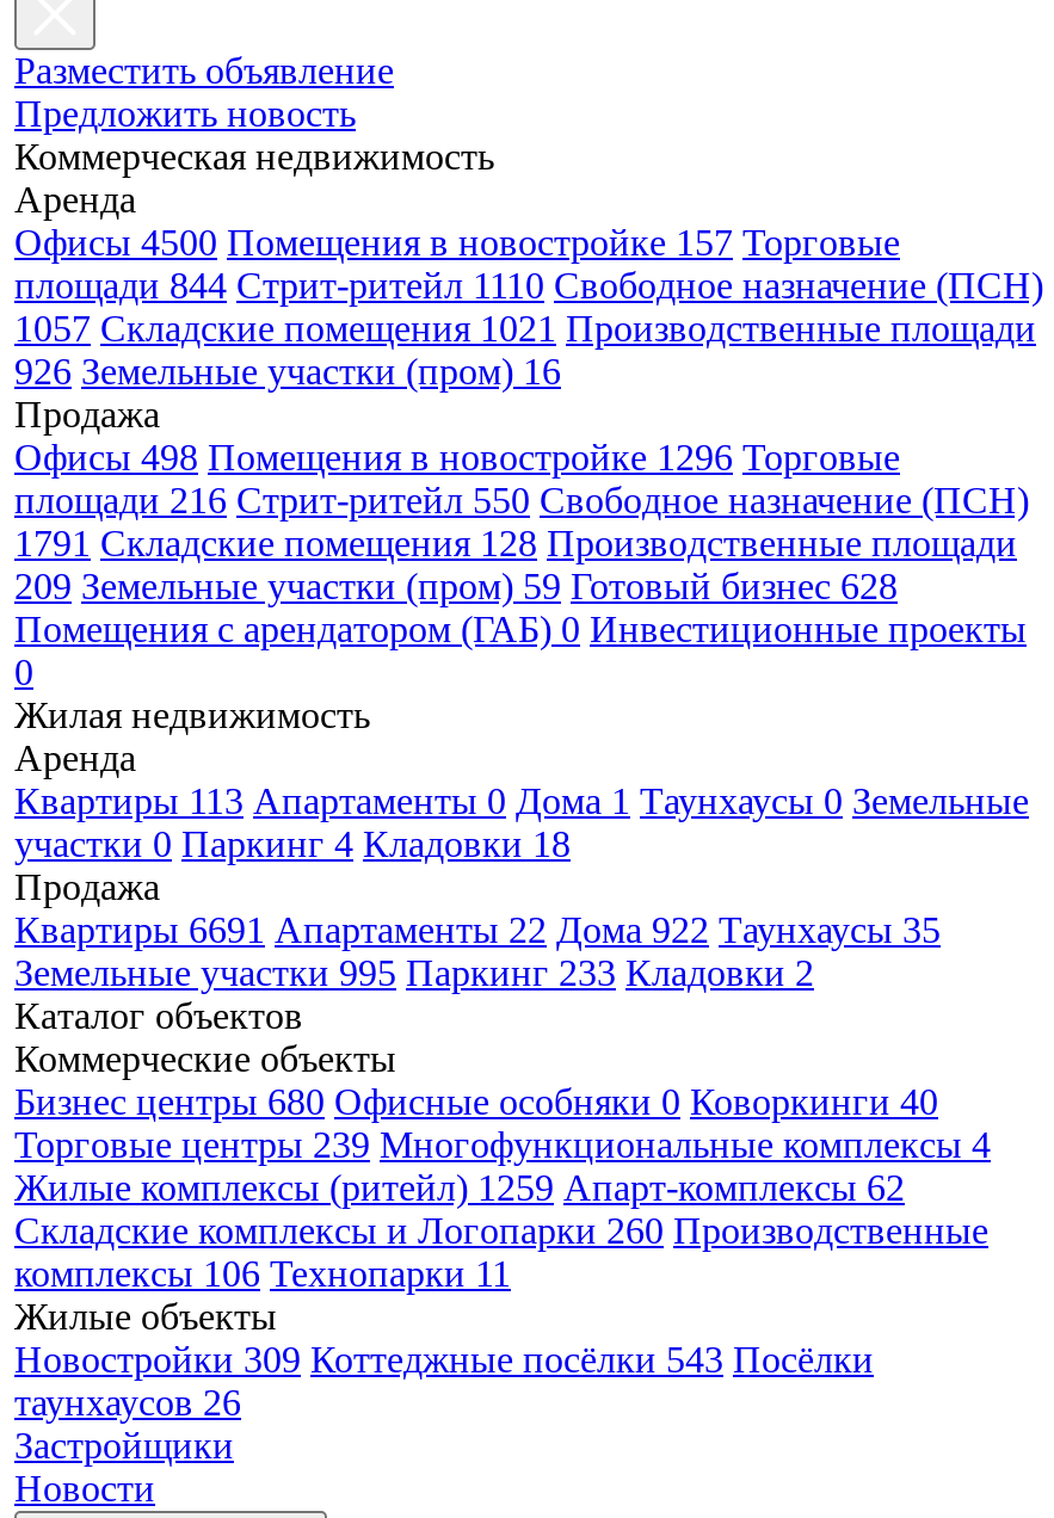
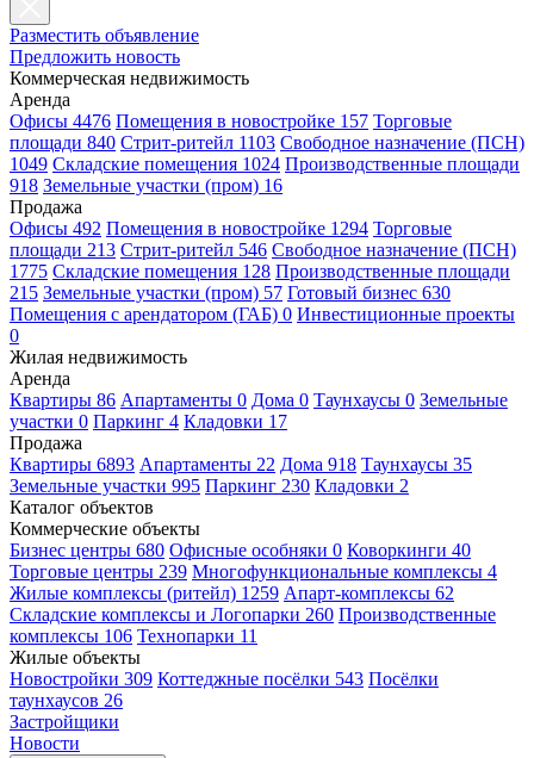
[14,222,900,263] Офисы 4500 Помещения в новостройке 157 Торговые -> [10,111,452,131] Офисы 4476 Помещения в новостройке 157 Торговые
[14,265,1043,306] площади 844 Стрит-ритейл 1110 Свободное назначение (ПСН) -> [10,132,524,153] площади 840 Стрит-ритейл 1103 Свободное назначение (ПСН)
[14,308,1036,348] 1057 Складские помещения 1021 Производственные площади -> [10,154,520,174] 1049 Складские помещения 1024 Производственные площади
[14,351,561,391] 926 Земельные участки (пром) 16 -> [10,175,282,195] 918 Земельные участки (пром) 16
[14,437,900,477] Офисы 498 Помещения в новостройке 1296 Торговые -> [10,218,452,238] Офисы 492 Помещения в новостройке 1294 Торговые
[14,480,1029,520] площади 216 Стрит-ритейл 550 Свободное назначение (ПСН) -> [10,240,516,260] площади 213 Стрит-ритейл 546 Свободное назначение (ПСН)
[14,523,1017,563] 1791 Складские помещения 128 Производственные площади -> [10,261,510,281] 1775 Складские помещения 128 Производственные площади
[14,566,898,606] 209 Земельные участки (пром) 59 Готовый бизнес 628 -> [10,282,451,303] 215 Земельные участки (пром) 57 Готовый бизнес 630
[14,780,1029,821] Квартиры 113 Апартаменты 0 Дома 1 Таунхаусы 0 Земельные -> [10,390,508,410] Квартиры 86 Апартаменты 0 Дома 0 Таунхаусы 0 Земельные
[14,823,571,864] участки 0 Паркинг 4 Кладовки 18 -> [10,411,287,431] участки 0 Паркинг 4 Кладовки 17
[14,909,941,950] Квартиры 6691 Апартаменты 22 Дома 922 Таунхаусы 35 -> [10,454,472,474] Квартиры 6893 Апартаменты 22 Дома 918 Таунхаусы 35
[14,952,814,993] Земельные участки 995 Паркинг 233 Кладовки 2 -> [10,476,409,496] Земельные участки 995 Паркинг 230 Кладовки 2

